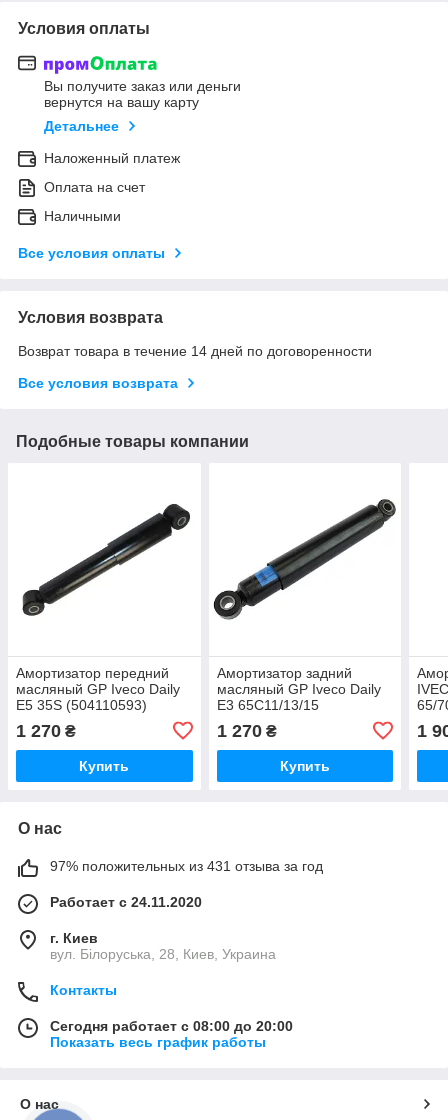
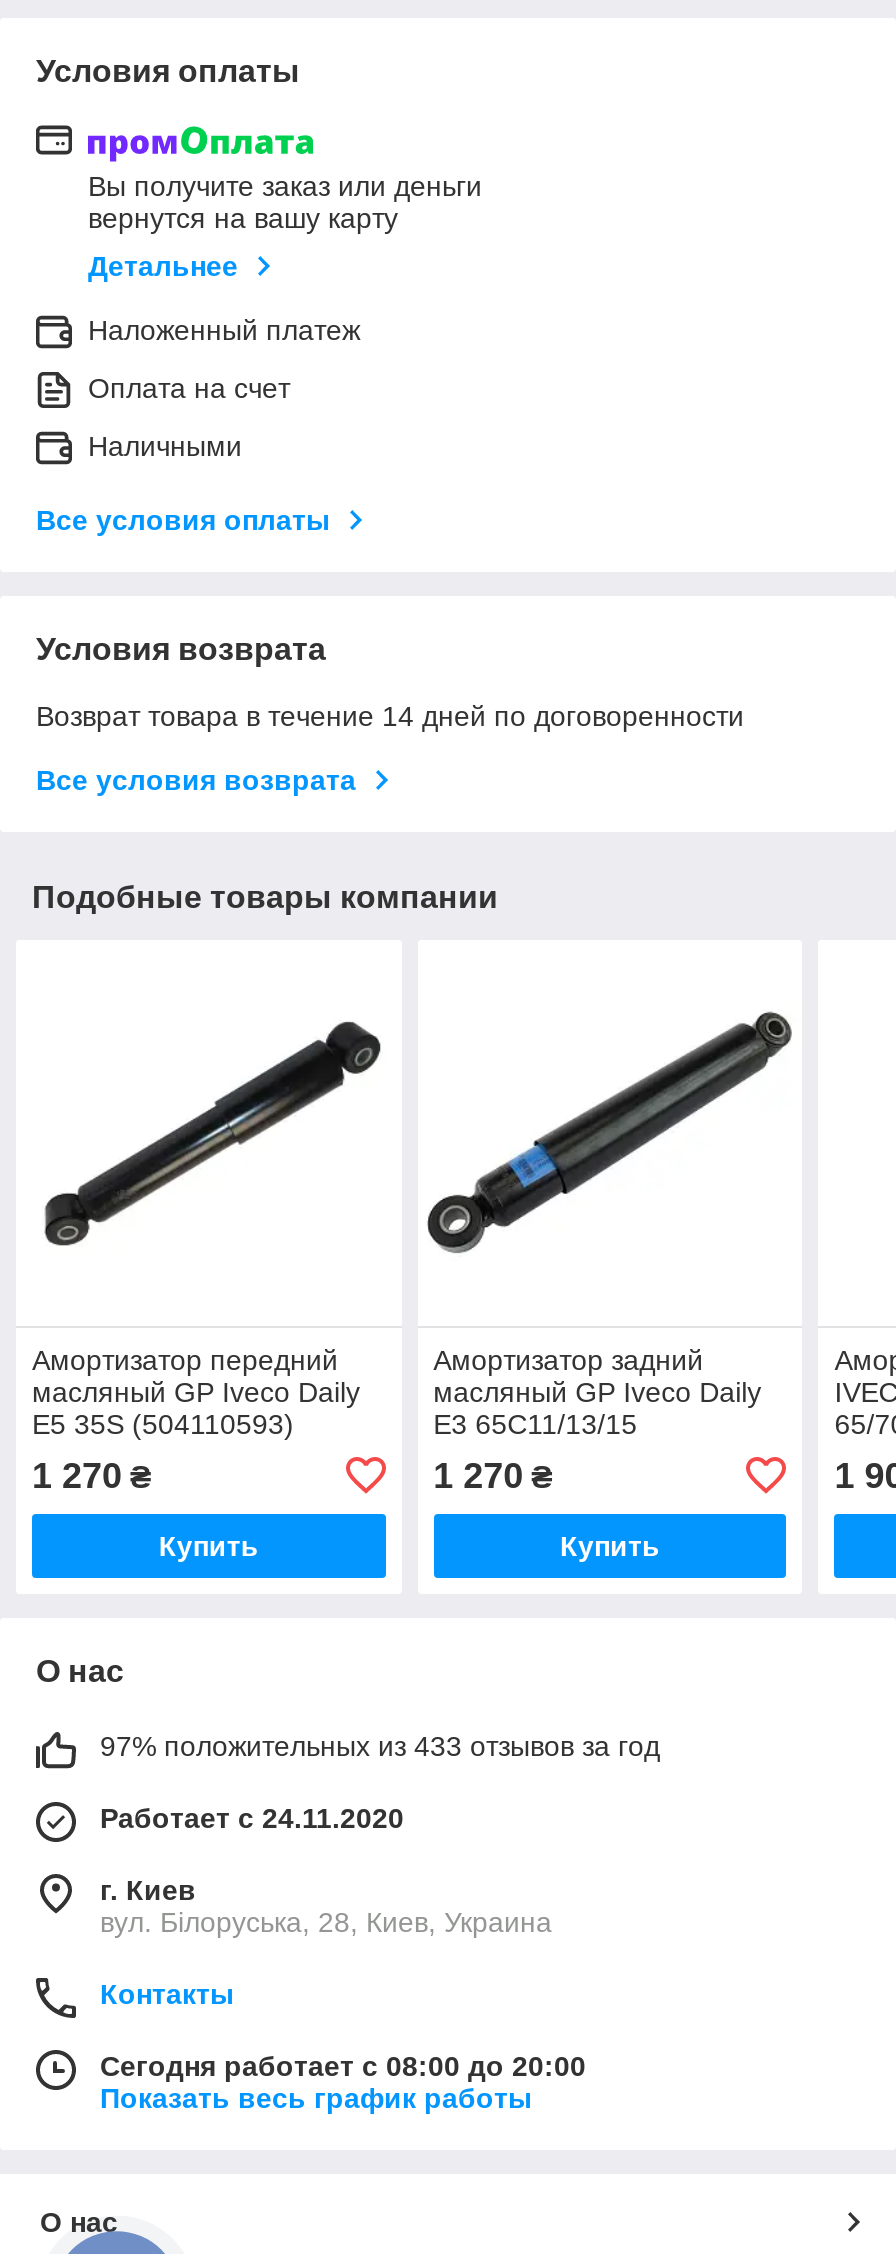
[50,858,323,874] 97% положительных из 431 отзыва за год -> [100,1730,660,1762] 97% положительных из 433 отзывов за год

